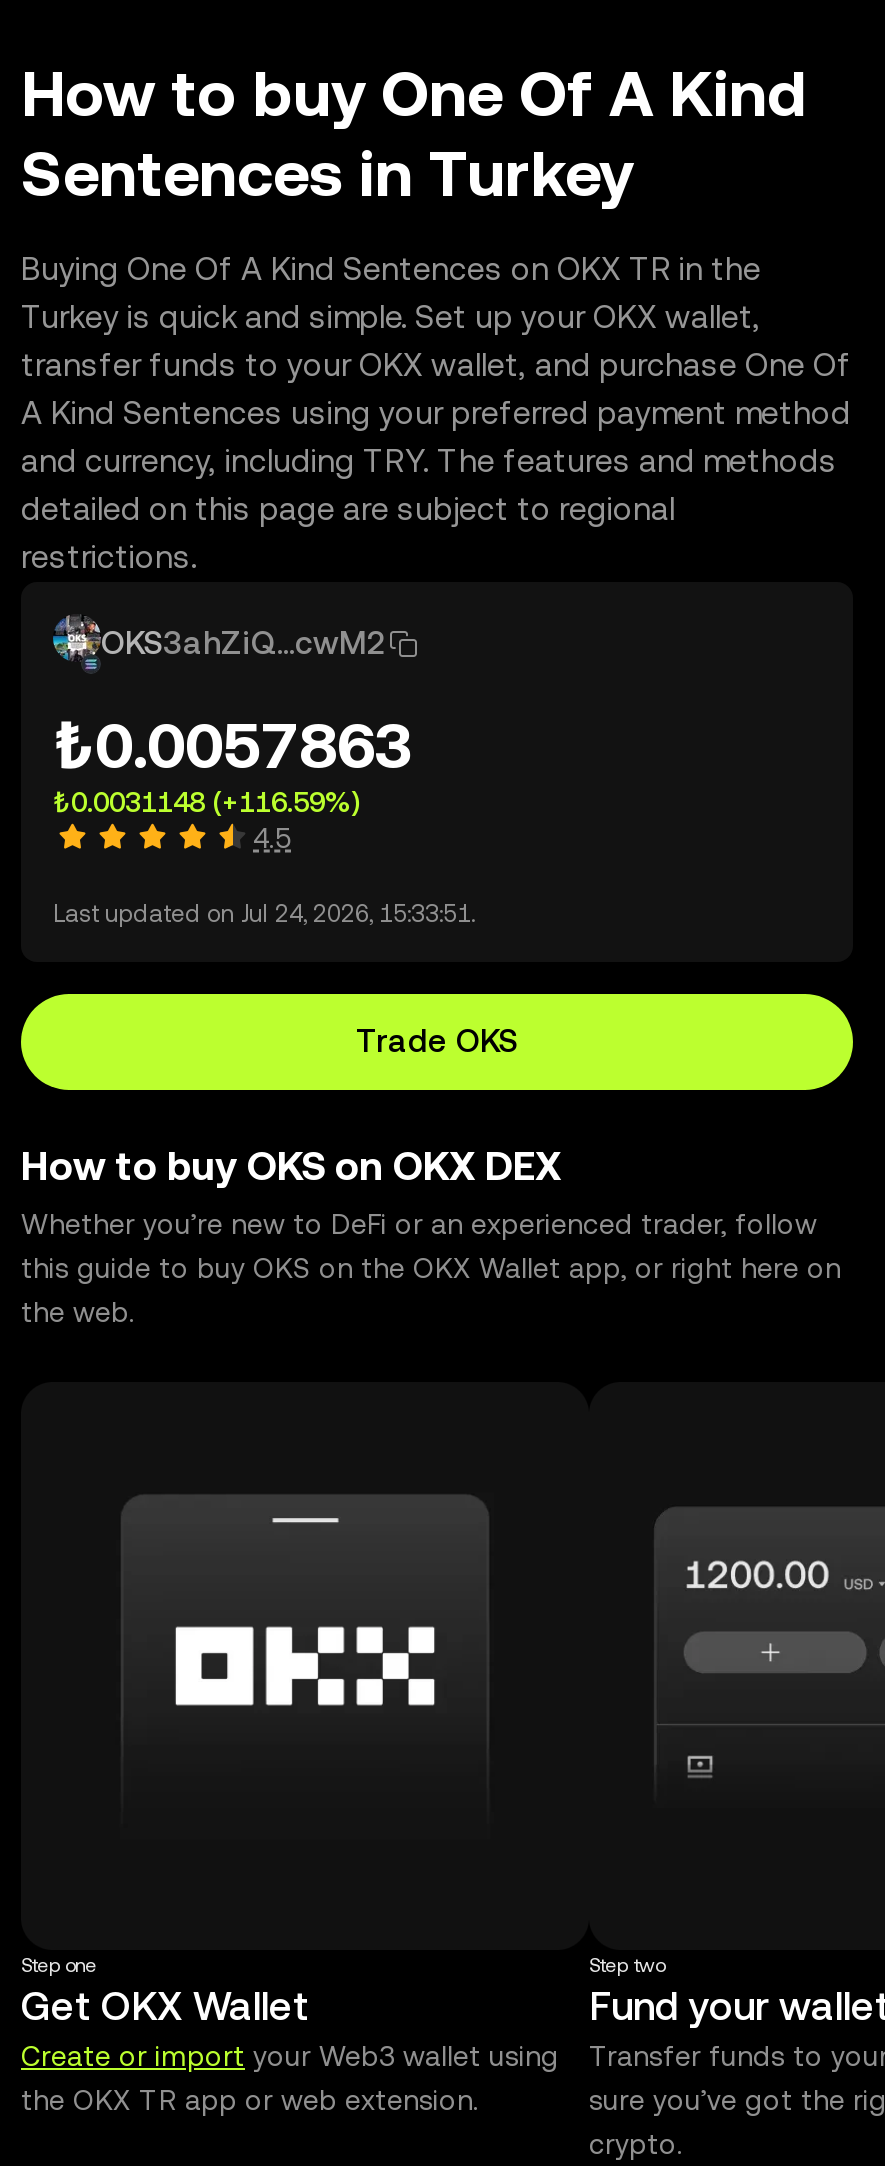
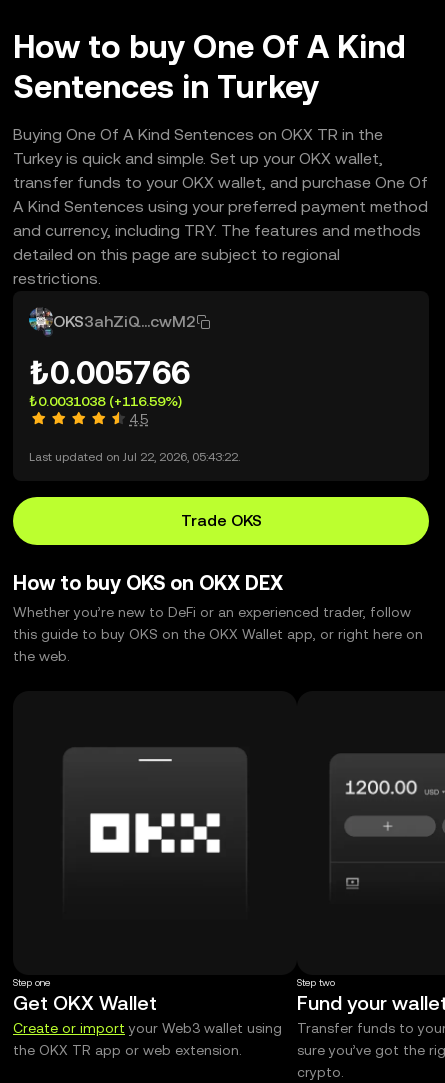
[53,708,413,782] ₺0.0057863 -> [29,354,190,391] ₺0.005766
[53,786,359,818] ₺0.0031148 (+116.59%) -> [29,393,182,409] ₺0.0031038 (+116.59%)
[53,900,475,928] Last updated on Jul 24, 2026, 15:33:51. -> [29,450,240,464] Last updated on Jul 22, 2026, 05:43:22.

